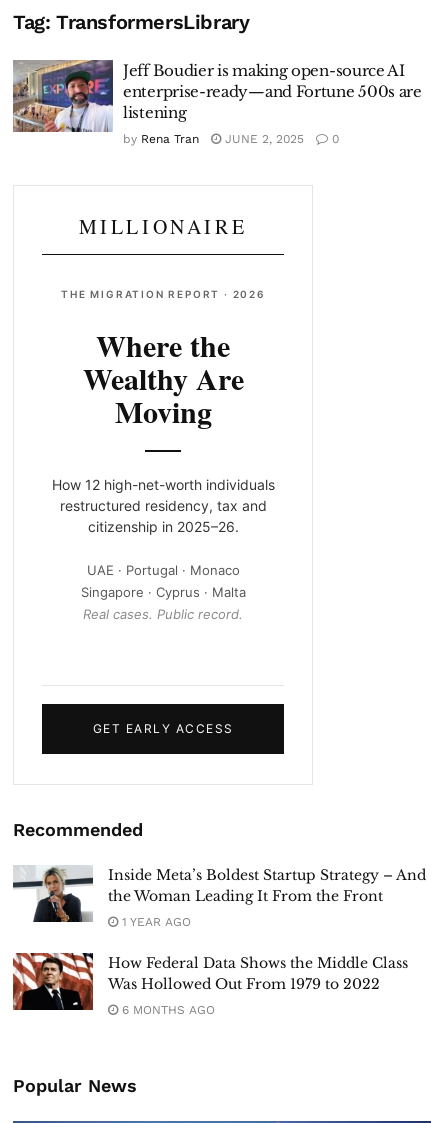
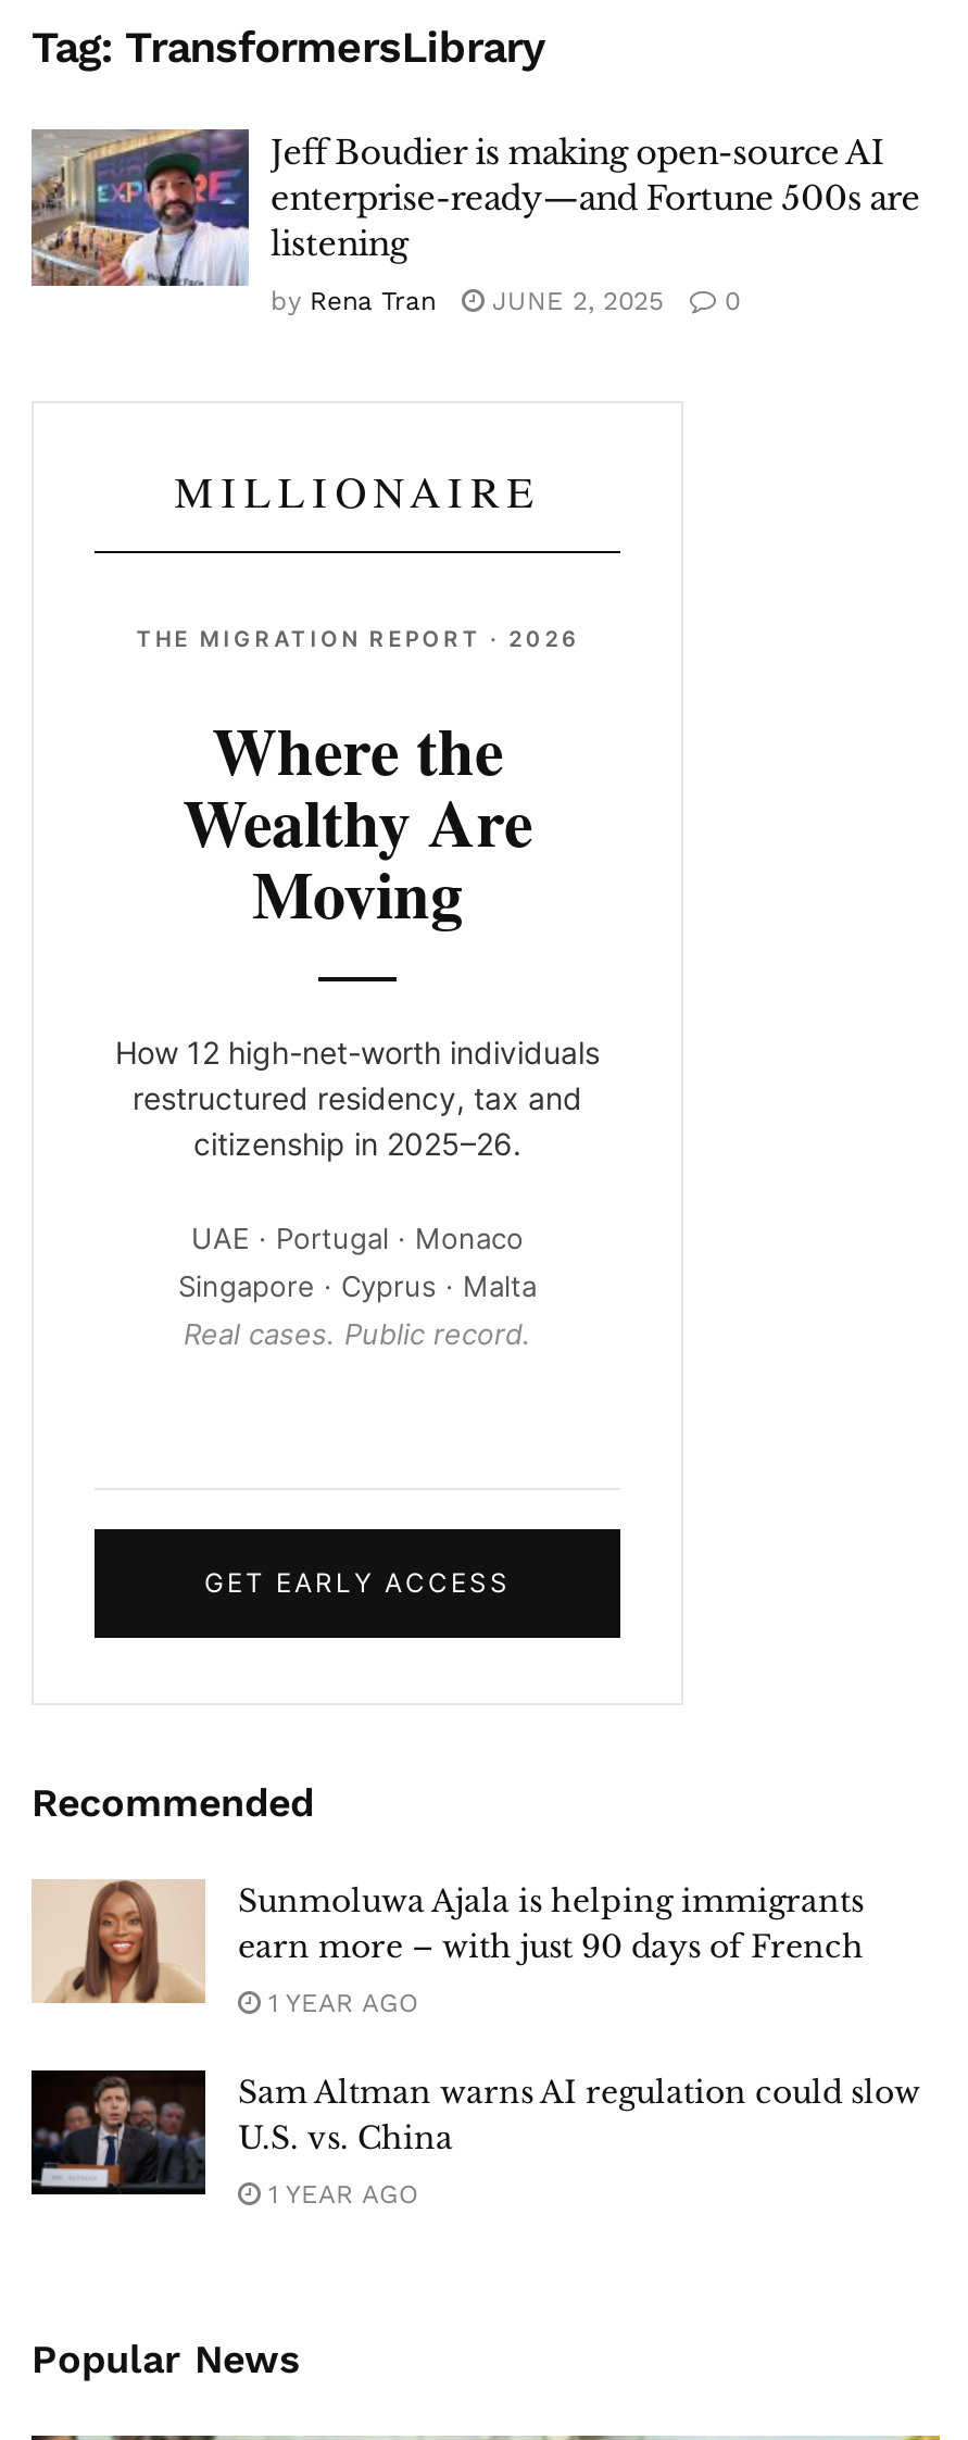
[12,866,426,923] [image] | Inside Meta’s Boldest Startup Strategy – And | the Woman Leading It From the Front -> [32,1879,864,2005] [image] | Sunmoluwa Ajala is helping immigrants | earn more – with just 90 days of French
[12,952,408,1011] [image] | How Federal Data Shows the Middle Class | Was Hollowed Out From 1979 to 2022 -> [29,2068,920,2197] [image] | Sam Altman warns AI regulation could slow | U.S. vs. China
[118,1003,215,1017] 6 MONTHS AGO -> [260,2179,418,2210] 1 YEAR AGO

